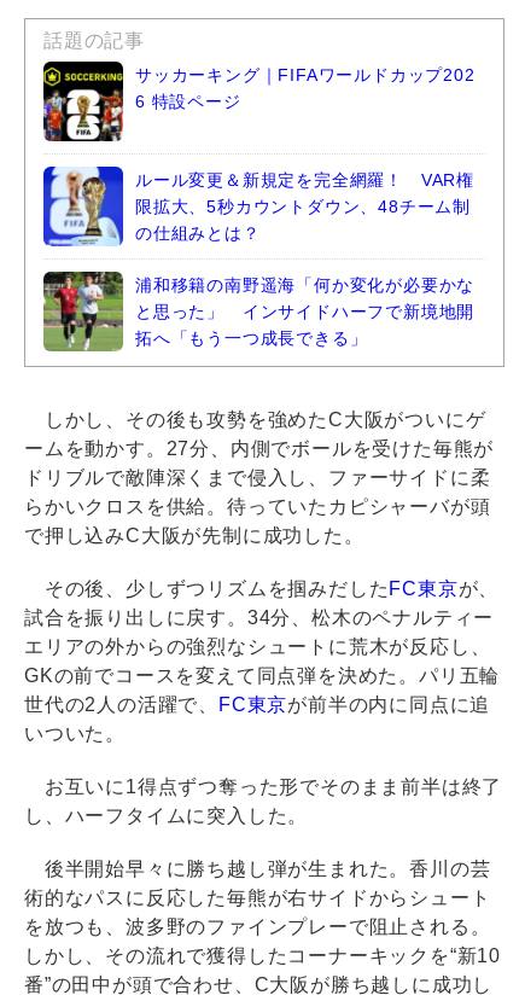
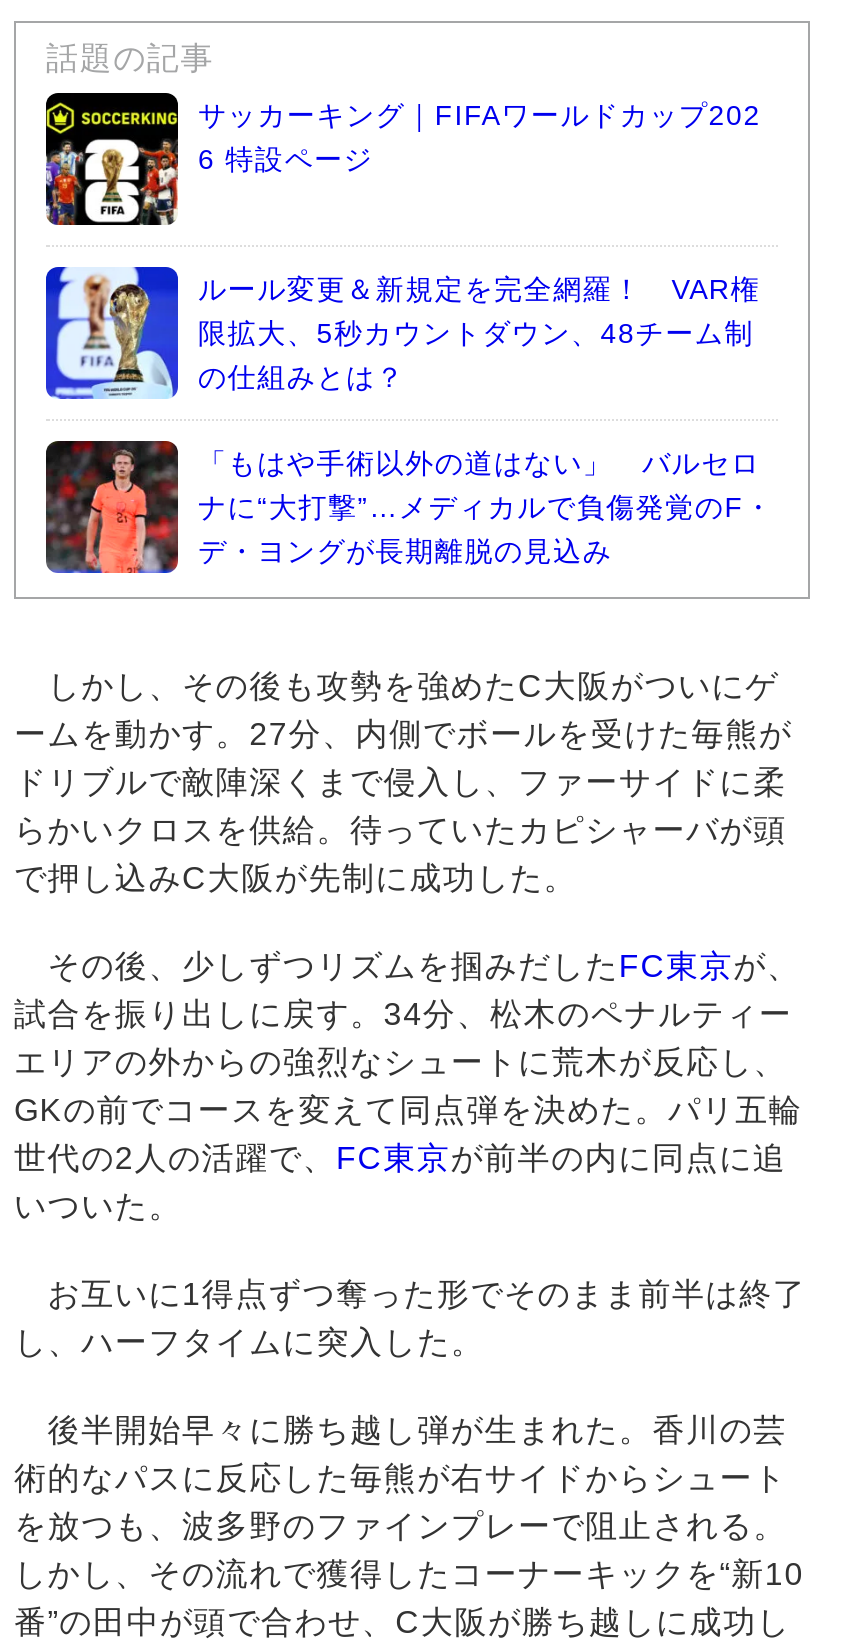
[42,270,475,353] [image] | 浦和移籍の南野遥海「何か変化が必要かな | と思った」 インサイドハーフで新境地開 | 拓へ「もう一つ成長できる」 -> [44,439,774,575] [image] | 「もはや手術以外の道はない」 バルセロ | ナに“大打撃”…メディカルで負傷発覚のF・ | デ・ヨングが長期離脱の見込み

